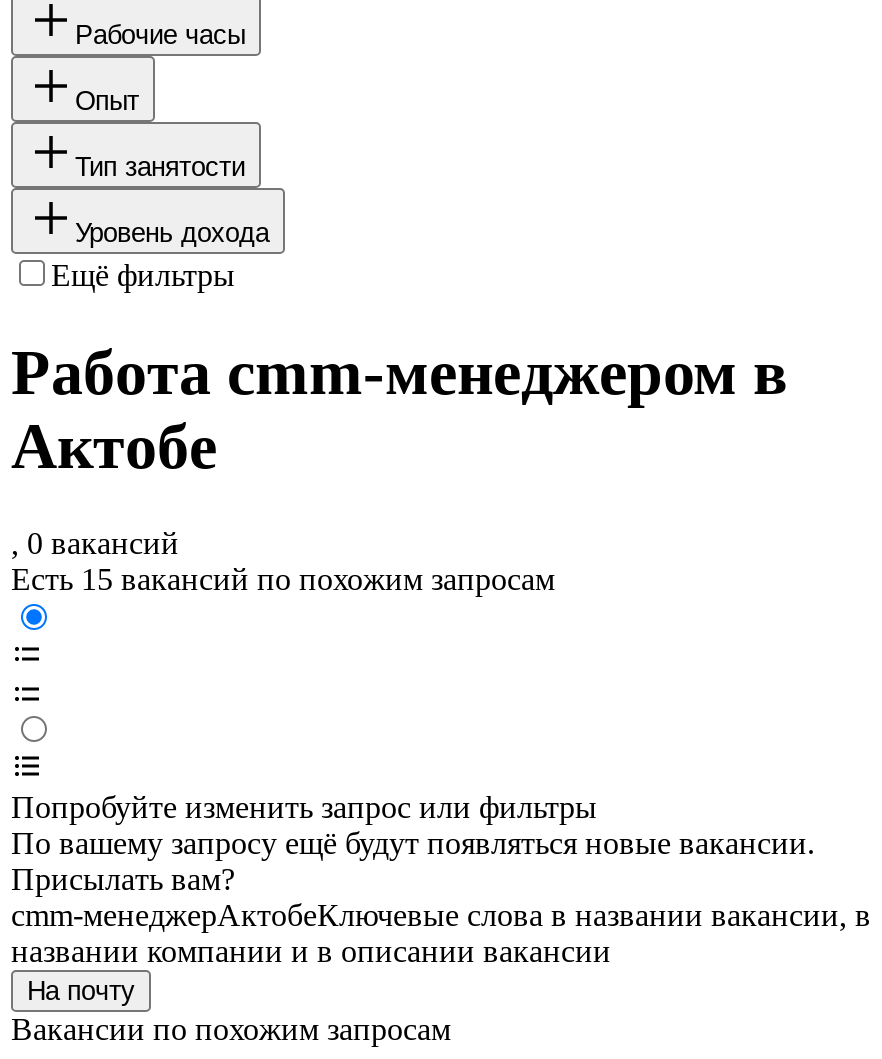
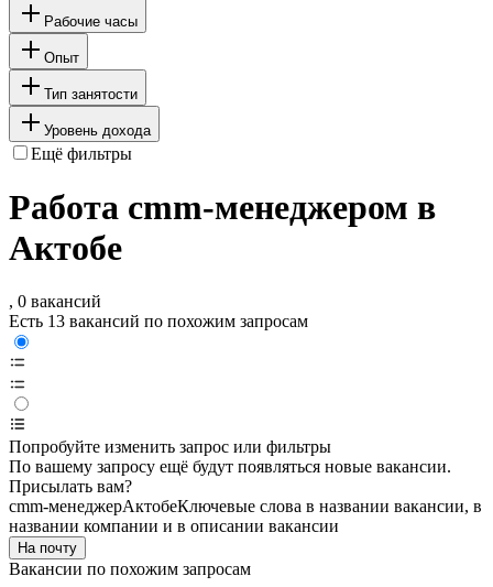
[11,563,555,597] Есть 15 вакансий по похожим запросам -> [9,312,308,331] Есть 13 вакансий по похожим запросам

